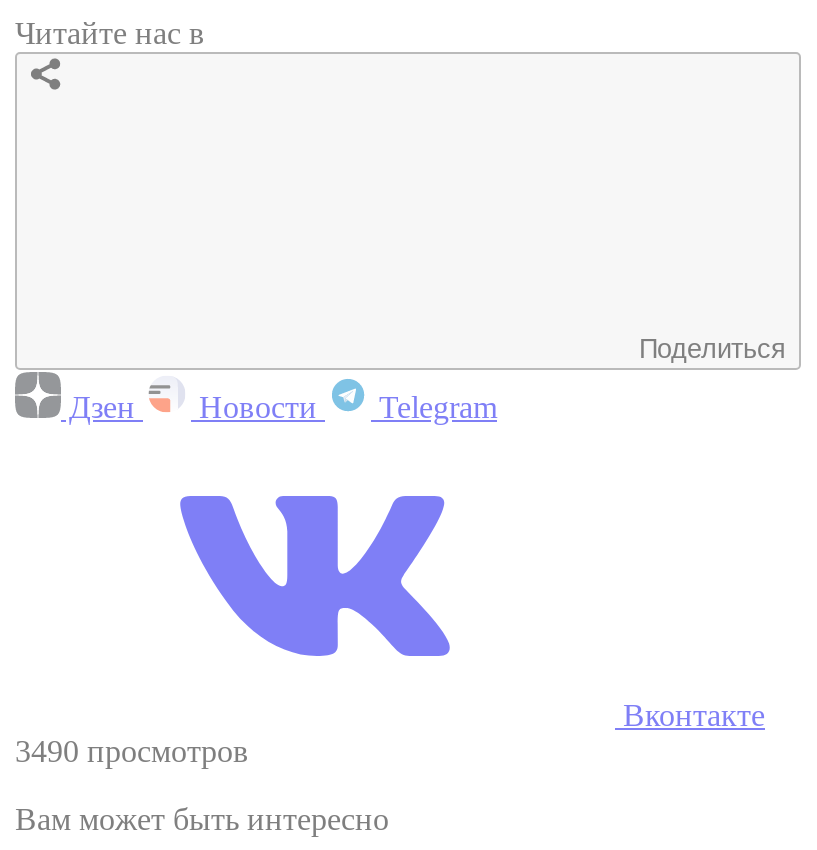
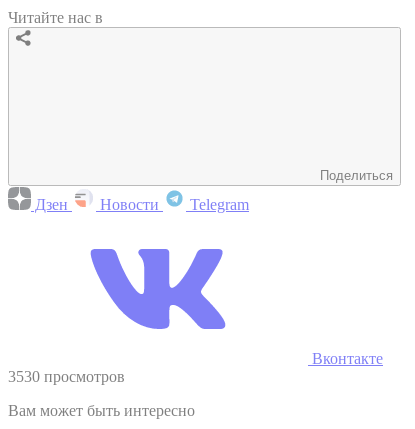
[15,733,249,767] 3490 просмотров -> [8,368,125,385] 3530 просмотров

